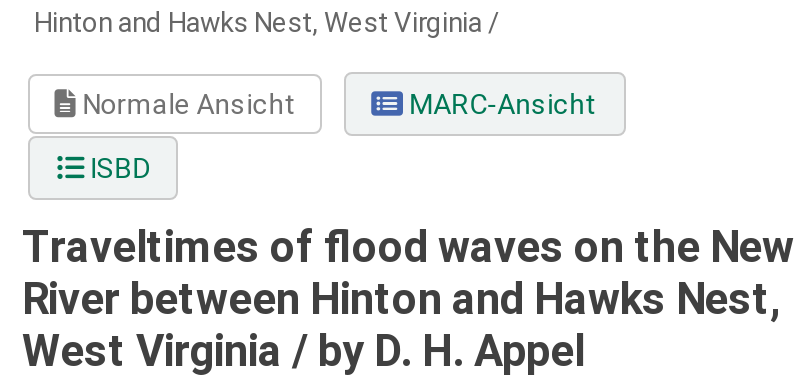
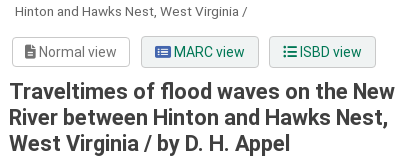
[76,88,597,184] Normale Ansicht | MARC-Ansicht | ISBD -> [36,44,362,60] Normal view | MARC view | ISBD view

